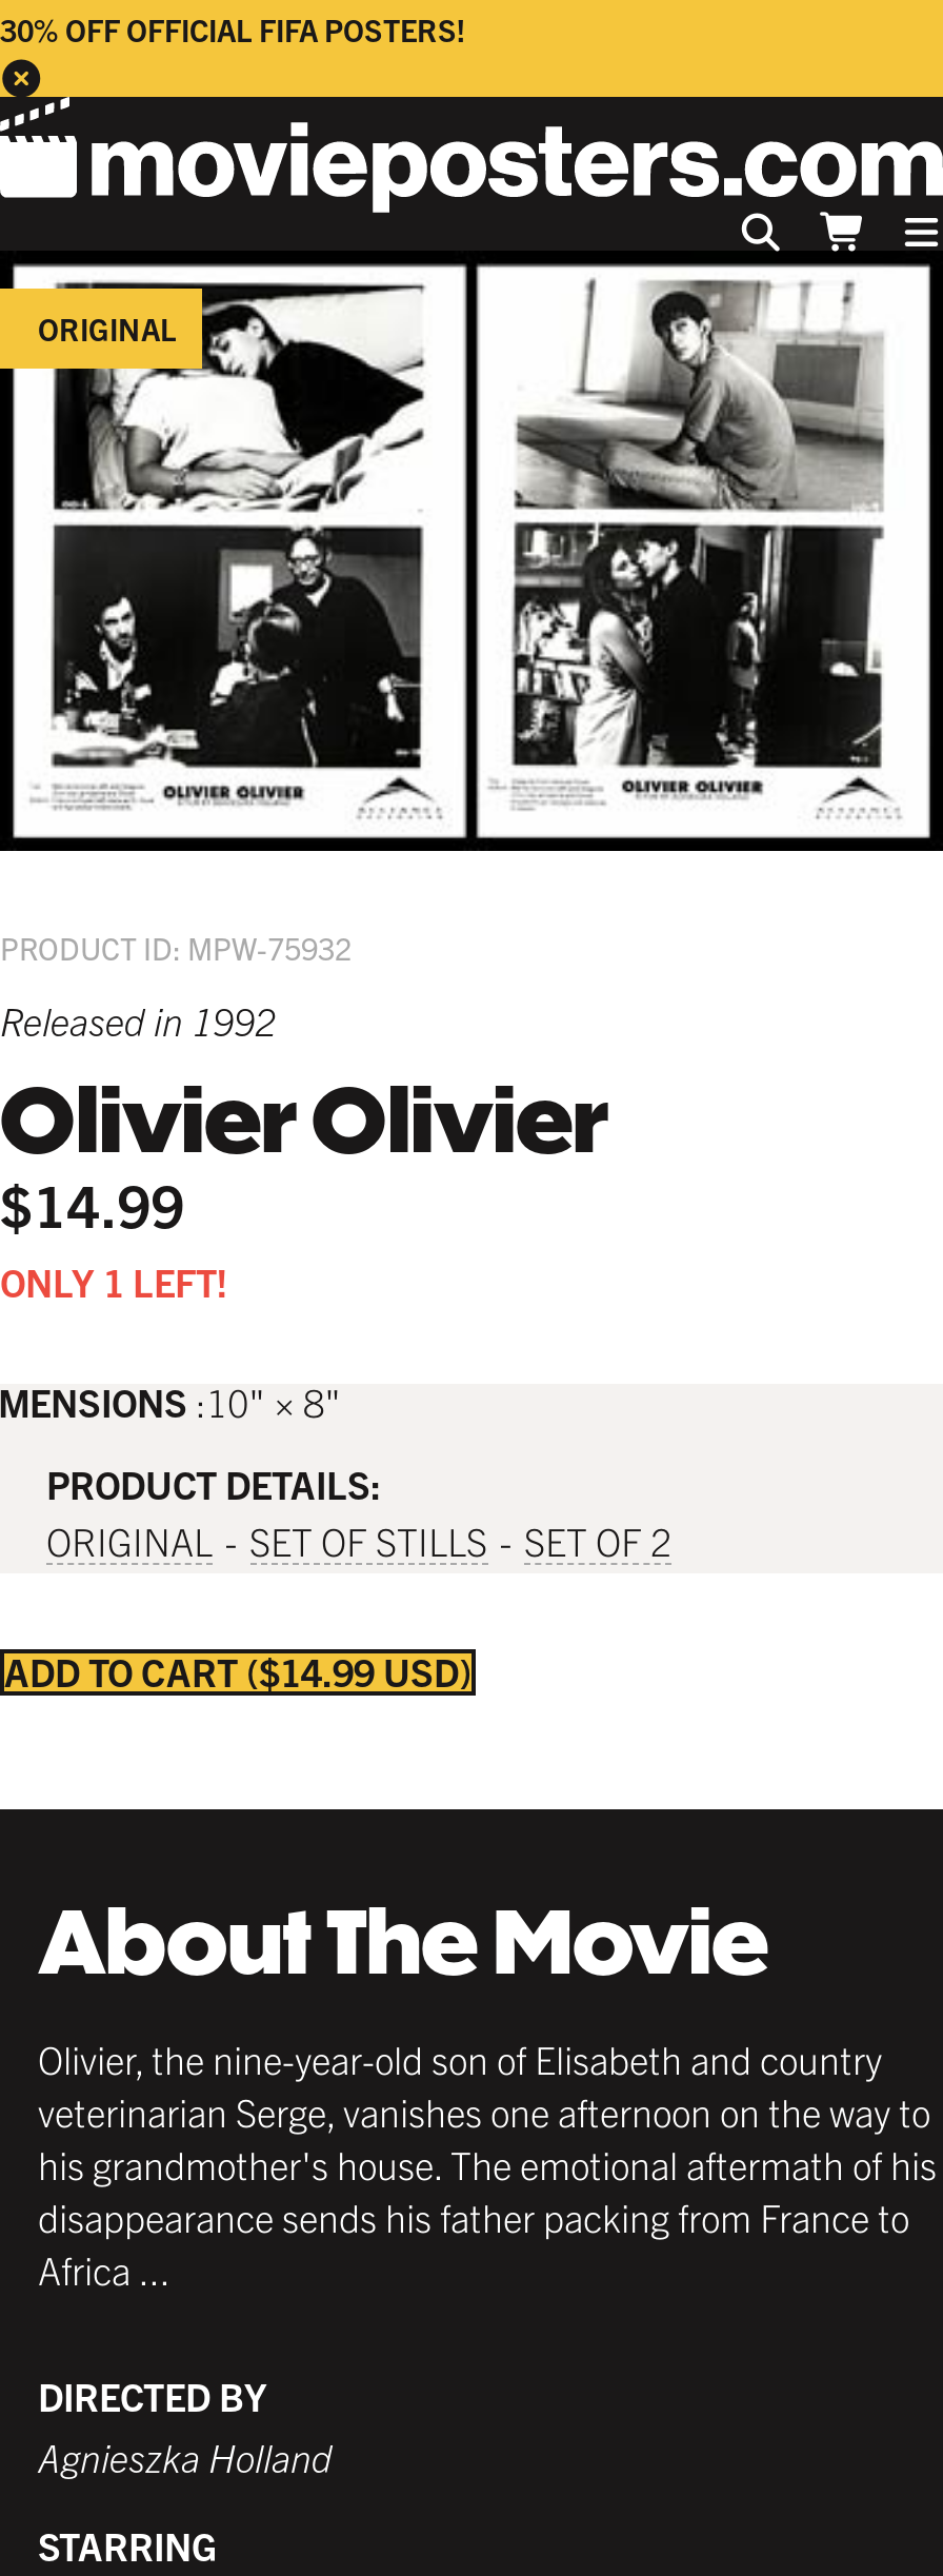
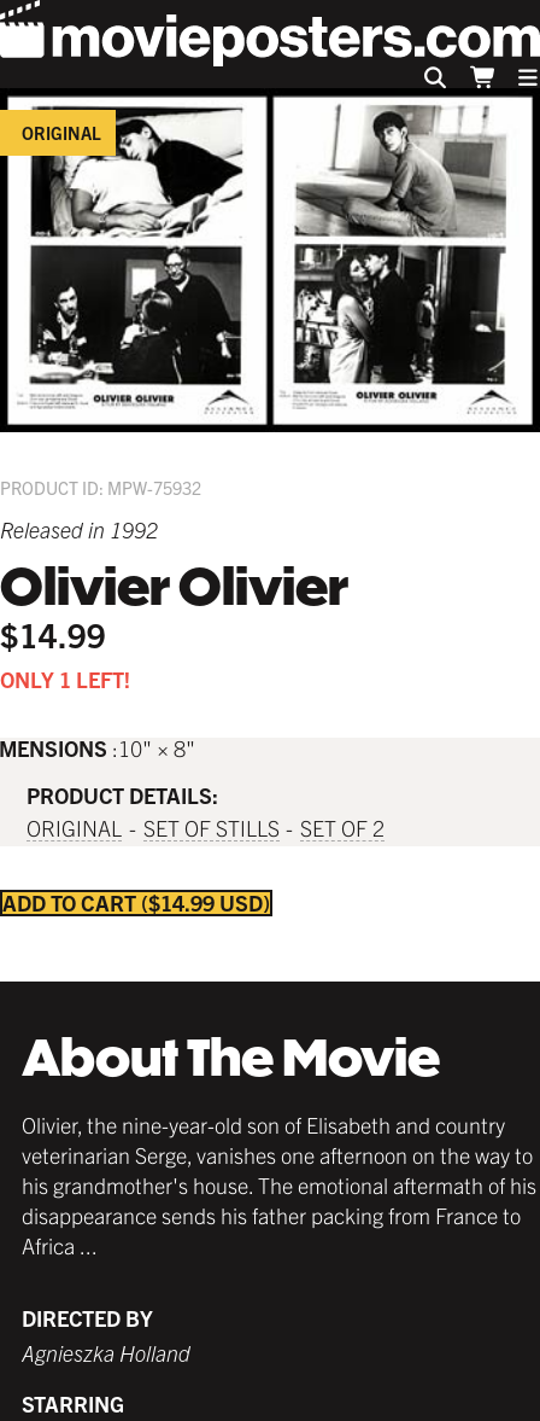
[0,11,465,48] 30% OFF OFFICIAL FIFA POSTERS! -> none

